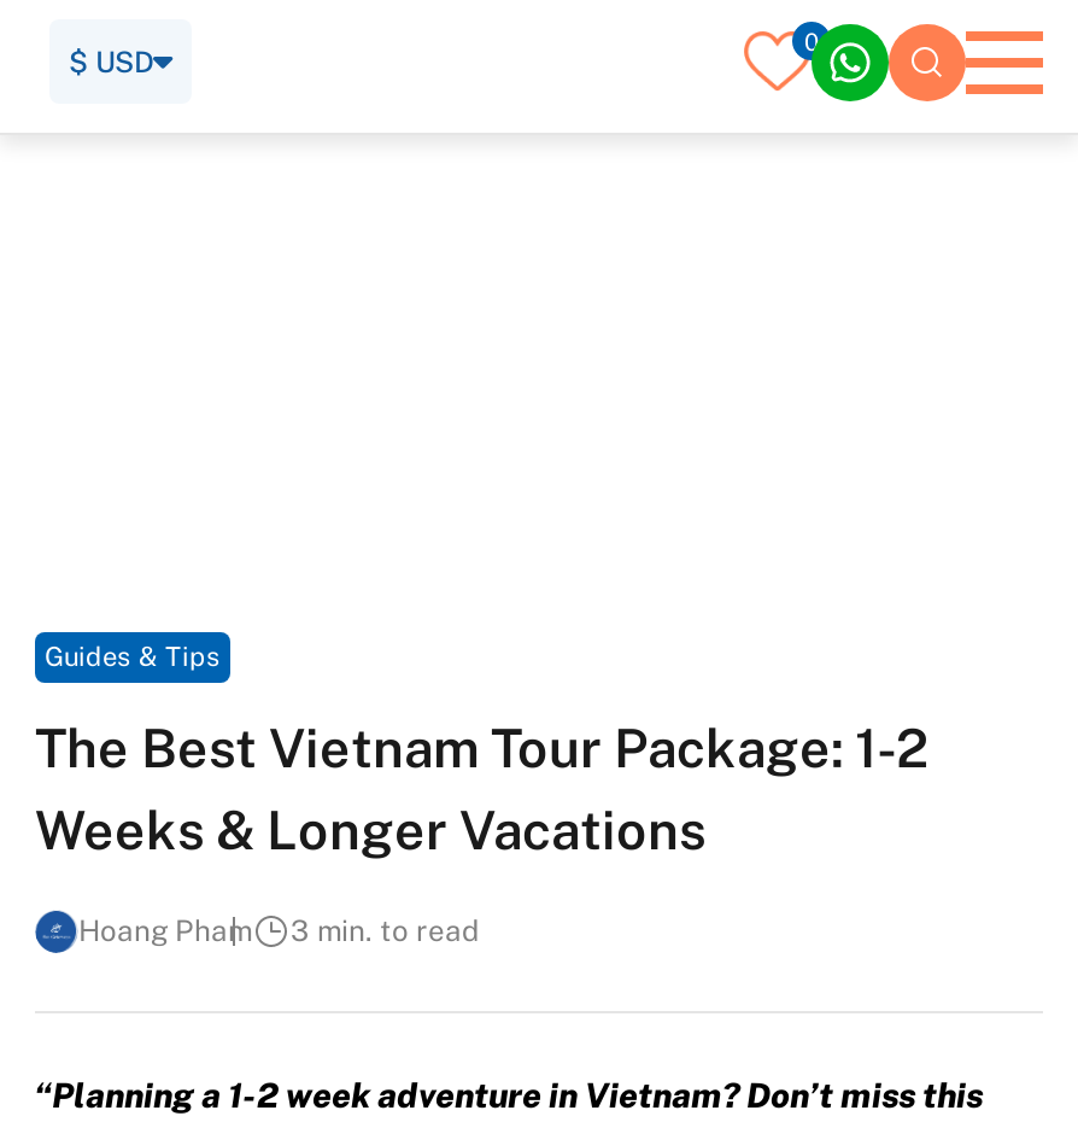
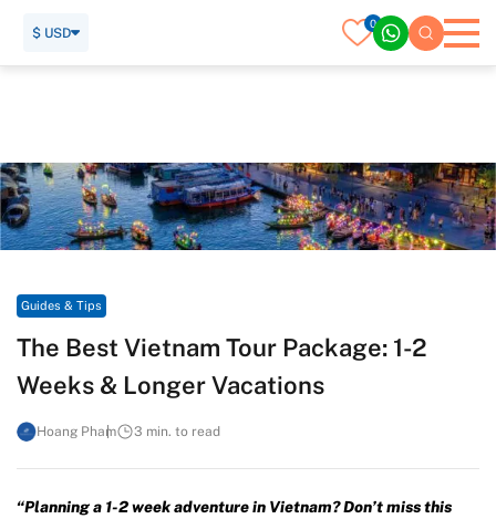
none -> [3,162,493,251] [image]

